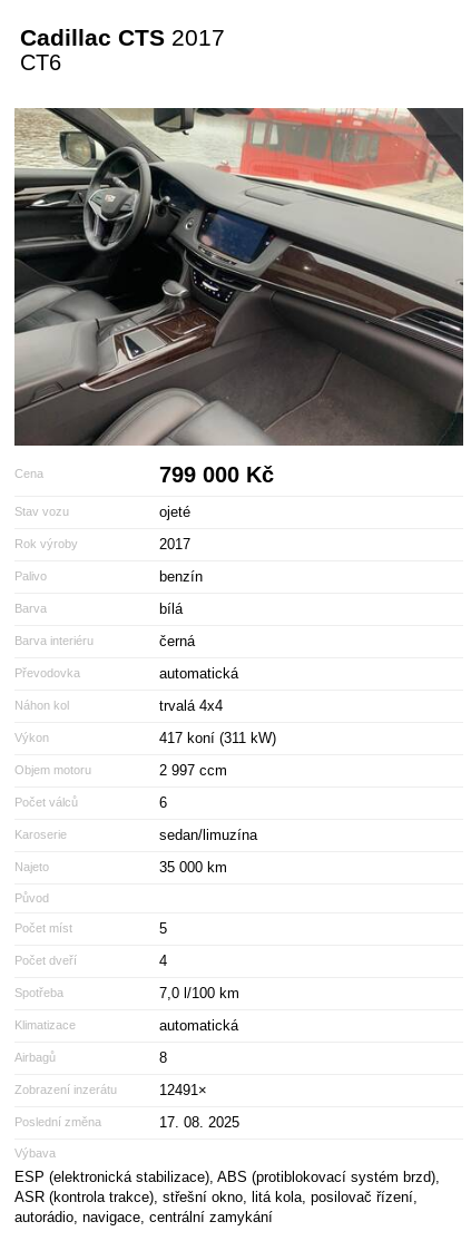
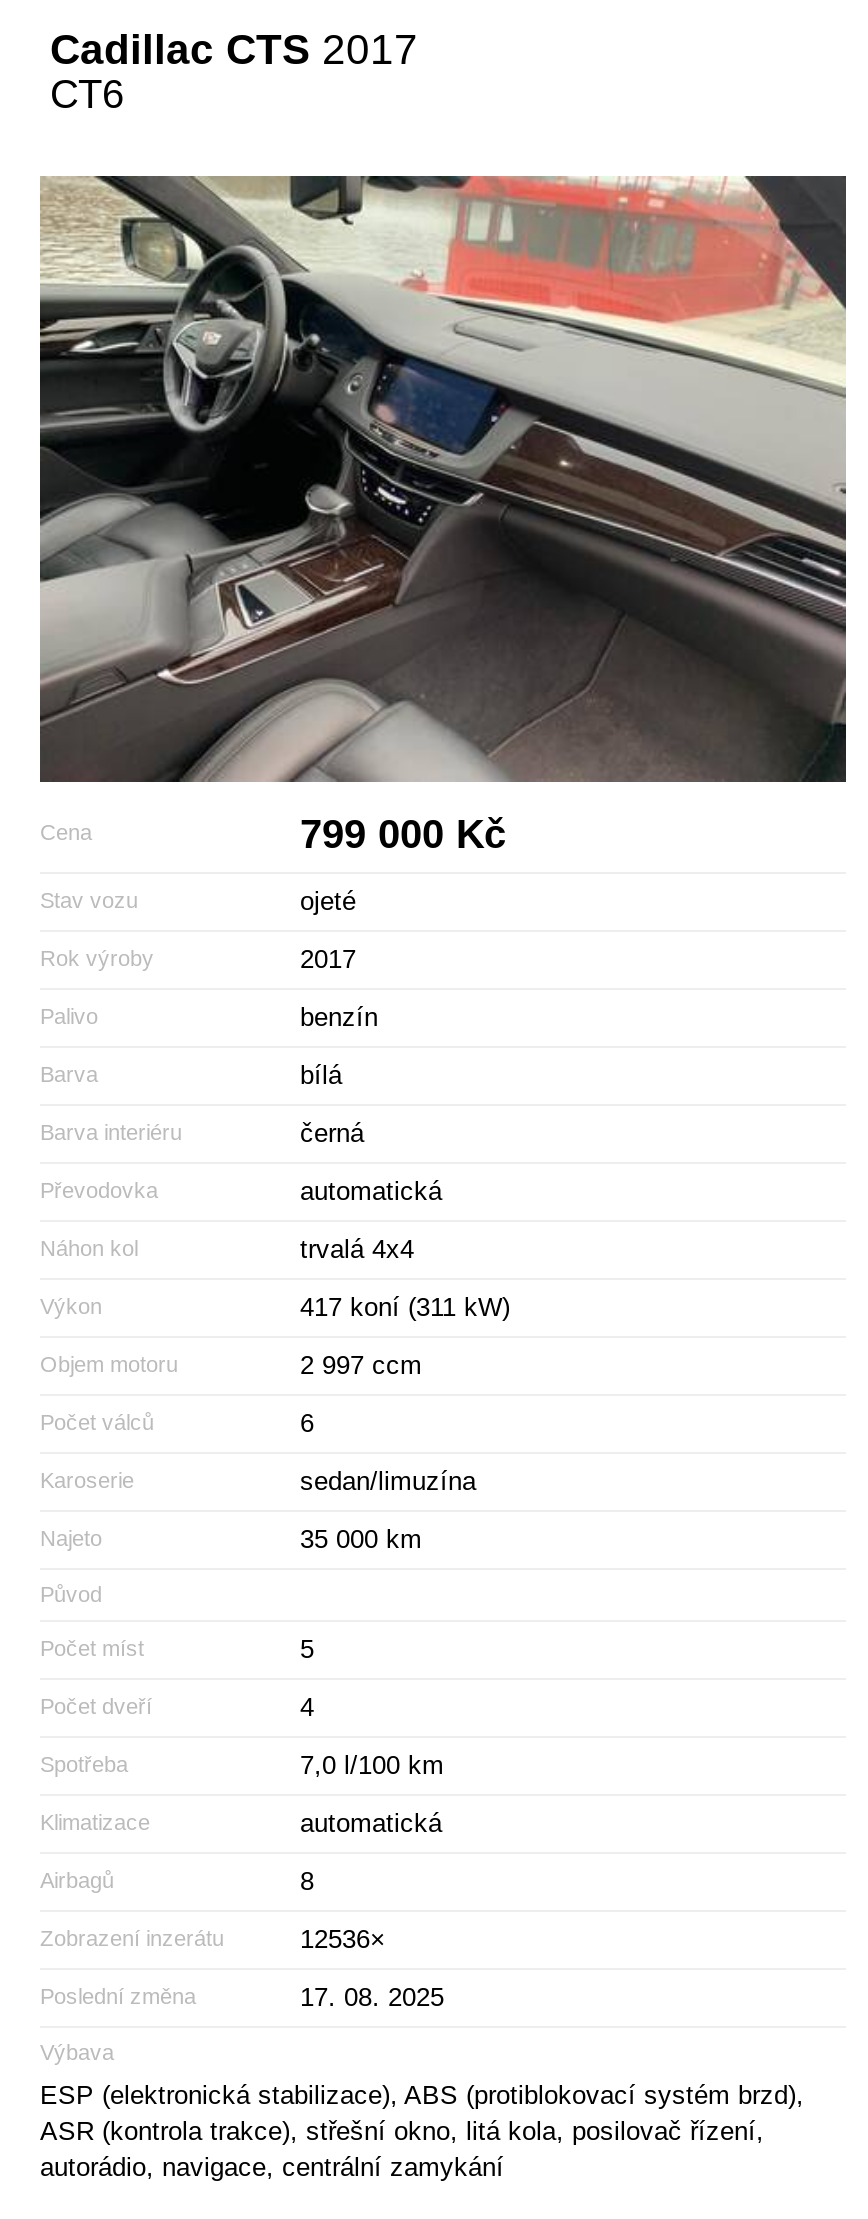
[159,1081,207,1098] 12491× -> [300,1923,386,1953] 12536×

